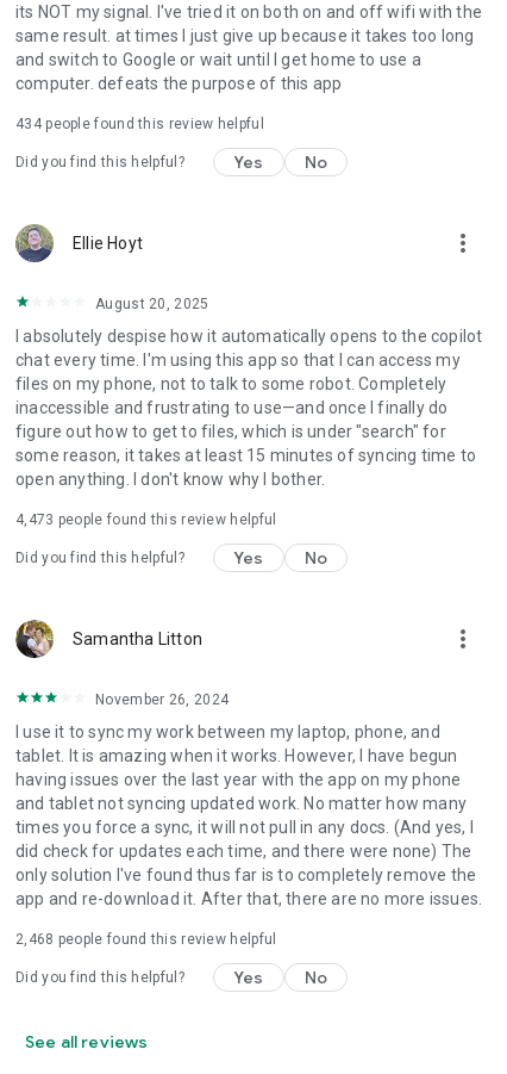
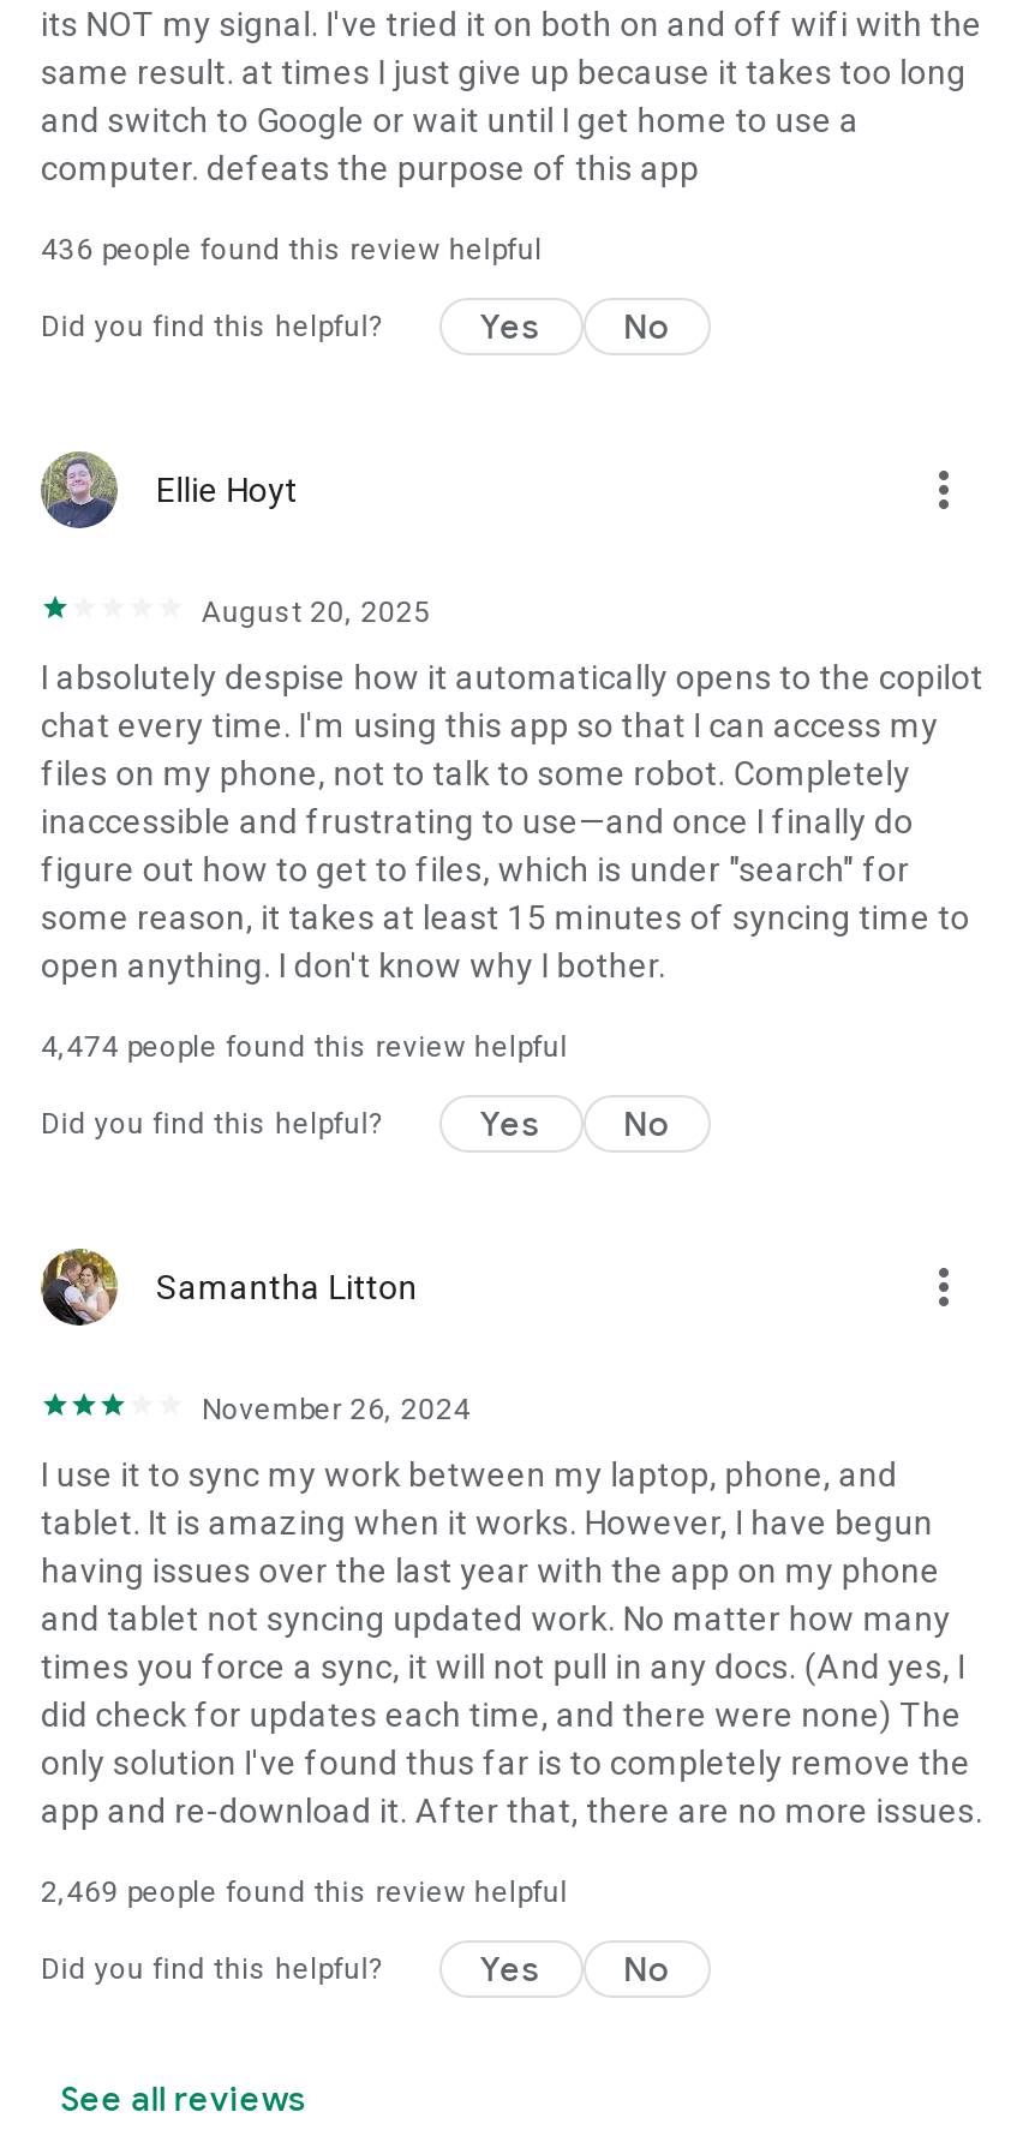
[15,116,264,132] 434 people found this review helpful -> [41,233,542,267] 436 people found this review helpful
[15,511,277,528] 4,473 people found this review helpful -> [41,1030,568,1064] 4,474 people found this review helpful
[15,931,277,948] 2,468 people found this review helpful -> [41,1875,568,1909] 2,469 people found this review helpful

